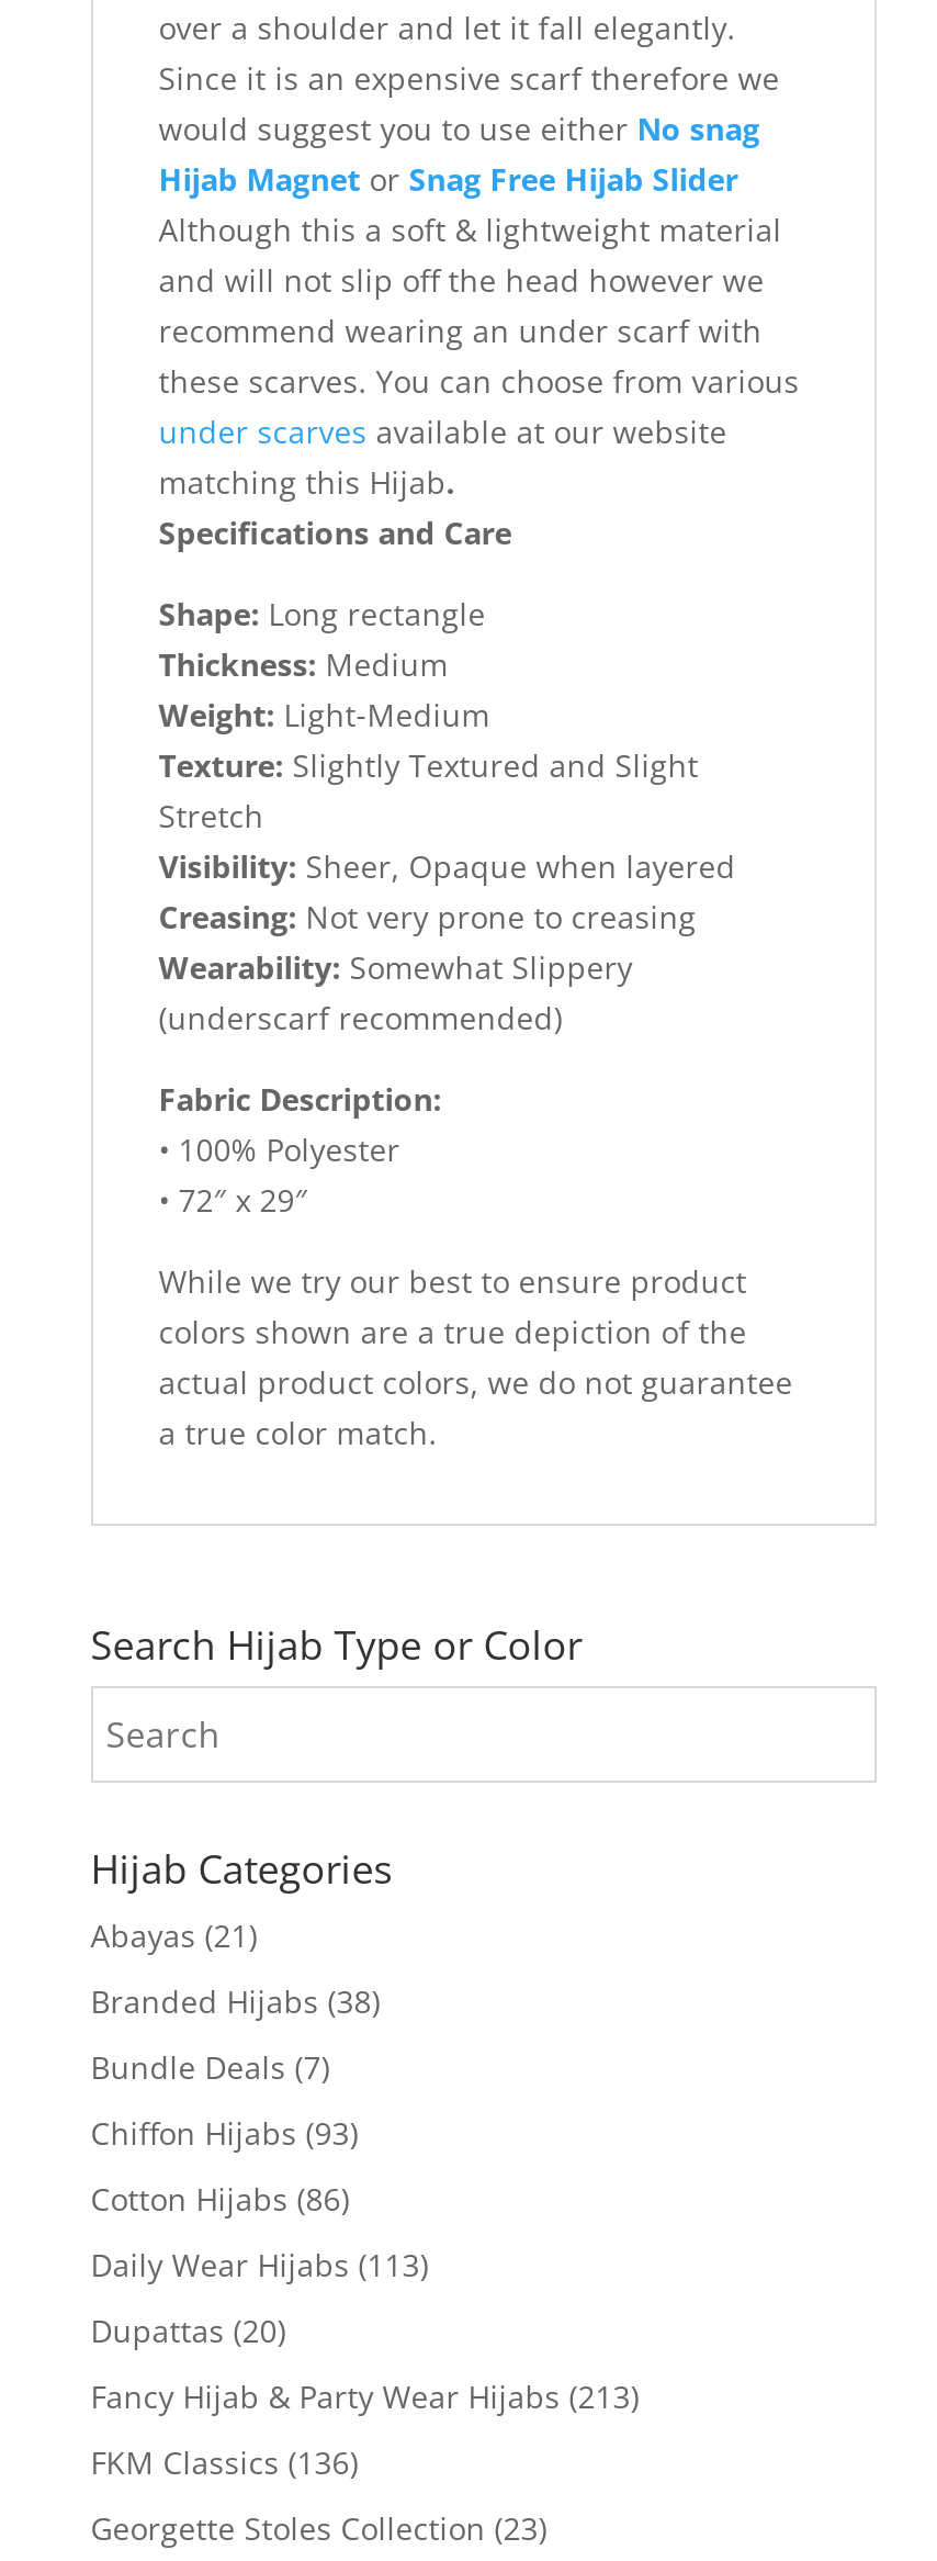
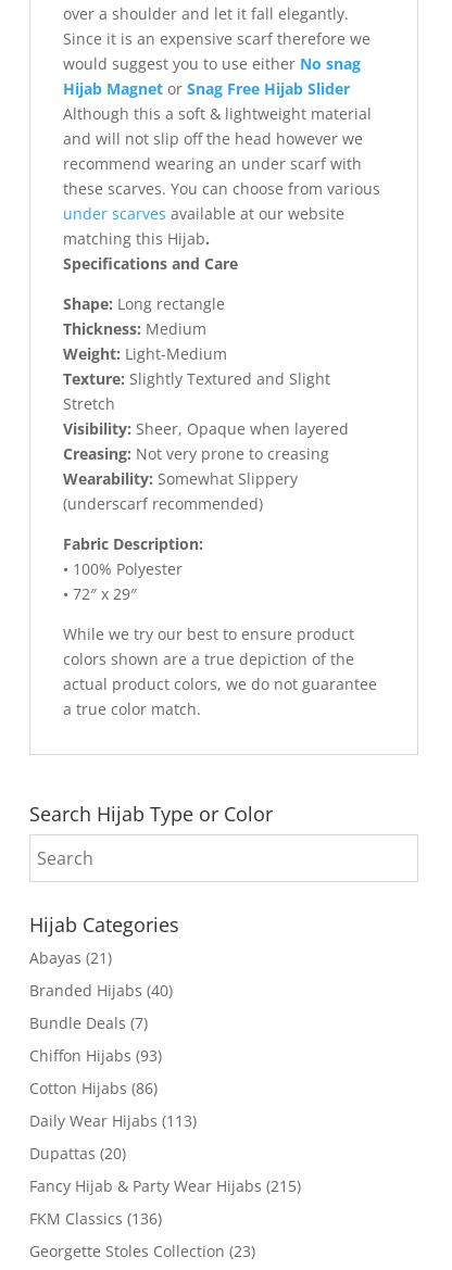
[91,1980,380,2022] Branded Hijabs (38) -> [29,980,173,1000] Branded Hijabs (40)
[91,2375,639,2417] Fancy Hijab & Party Wear Hijabs (213) -> [29,1175,301,1196] Fancy Hijab & Party Wear Hijabs (215)

